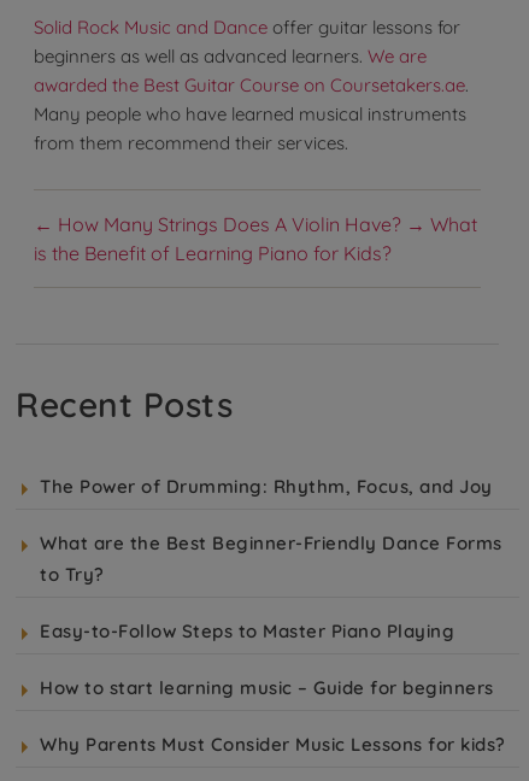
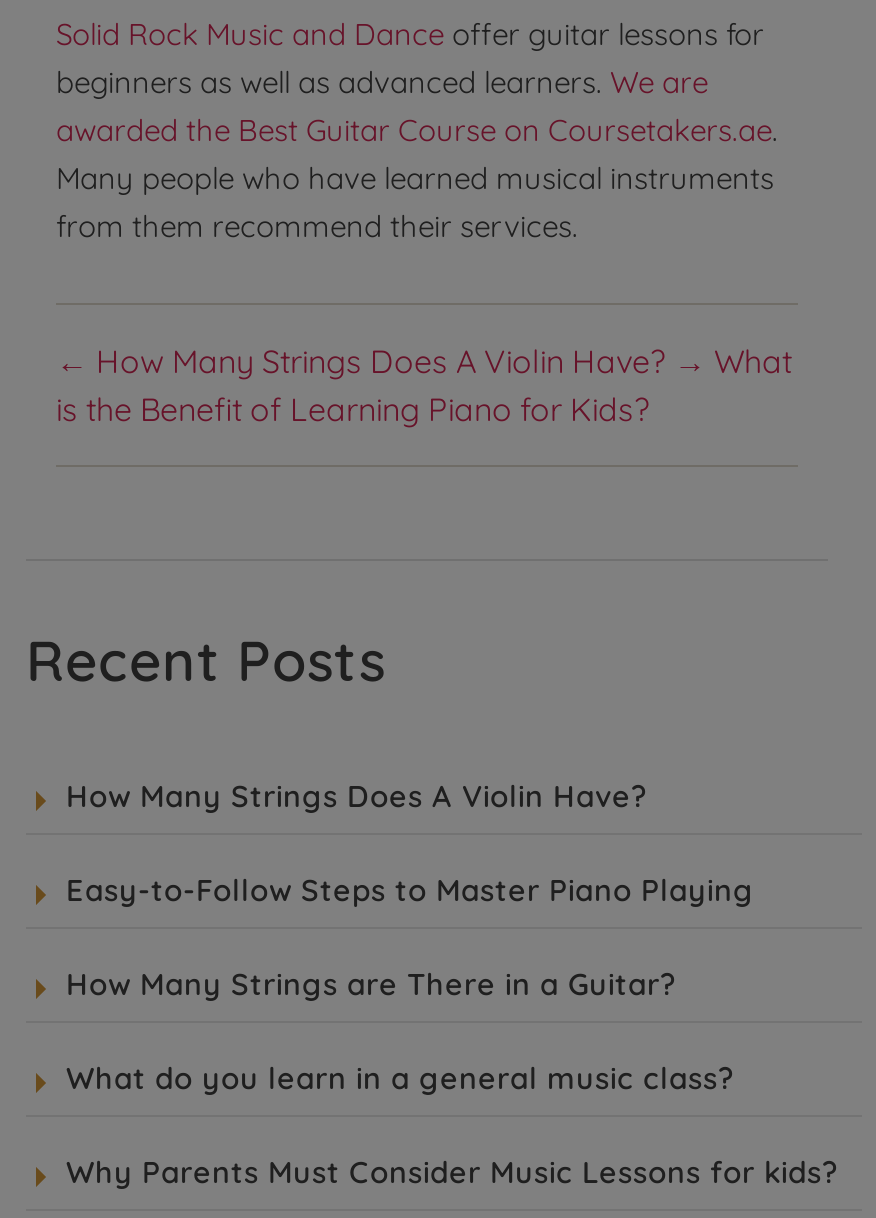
[40,475,502,586] The Power of Drumming: Rhythm, Focus, and Joy | What are the Best Beginner-Friendly Dance Forms | to Try? -> [66,777,648,815] How Many Strings Does A Violin Have?
moved [40,620,454,643] -> [66,871,754,909]: Easy-to-Follow Steps to Master Piano Playing
[40,676,493,699] How to start learning music – Guide for beginners -> [66,965,735,1097] How Many Strings are There in a Guitar? | What do you learn in a general music class?

